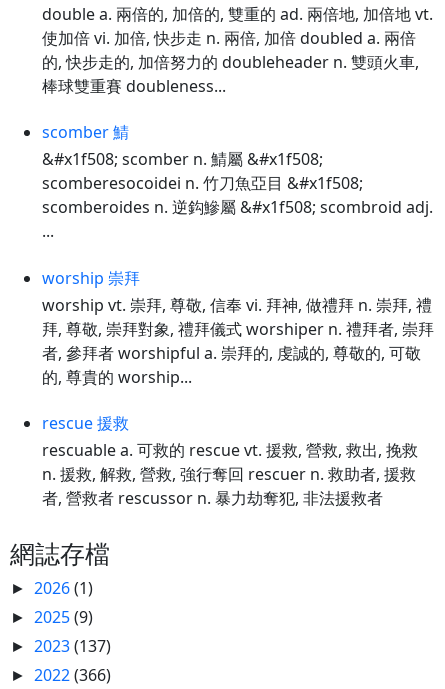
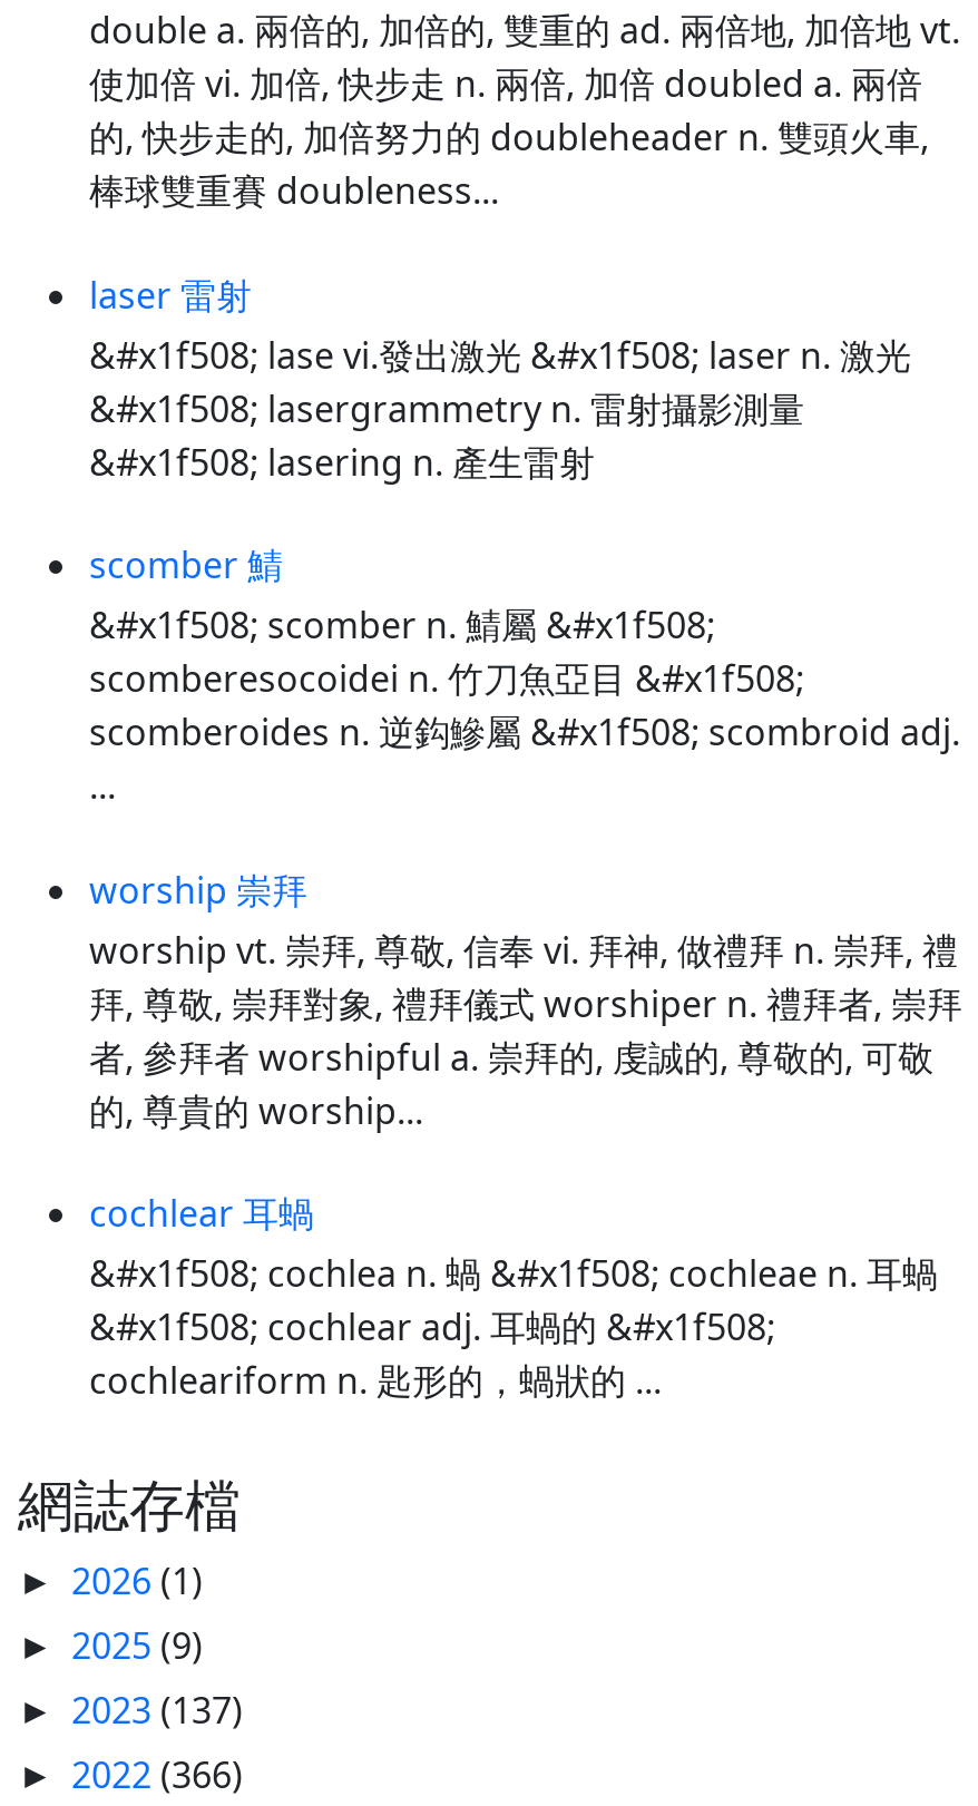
none -> [89,270,911,486] laser 雷射 | &#x1f508; lase vi.發出激光 &#x1f508; laser n. 激光 | &#x1f508; lasergrammetry n. 雷射攝影測量 | &#x1f508; lasering n. 產生雷射
[42,412,418,509] rescue 援救 | rescuable a. 可救的 rescue vt. 援救, 營救, 救出, 挽救 | n. 援救, 解救, 營救, 強行奪回 rescuer n. 救助者, 援救 | 者, 營救者 rescussor n. 暴力劫奪犯, 非法援救者 -> [89,1189,938,1406] cochlear 耳蝸 | &#x1f508; cochlea n. 蝸 &#x1f508; cochleae n. 耳蝸 | &#x1f508; cochlear adj. 耳蝸的 &#x1f508; | cochleariform n. 匙形的，蝸狀的 ...

